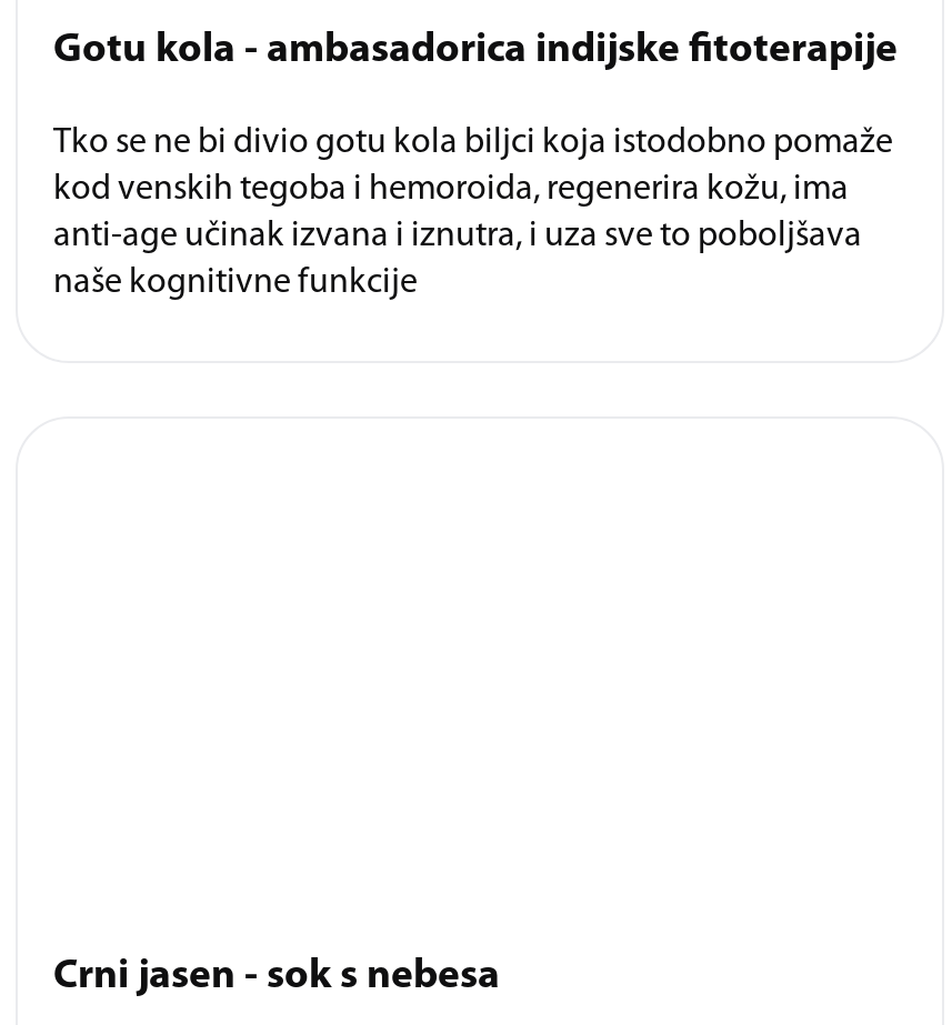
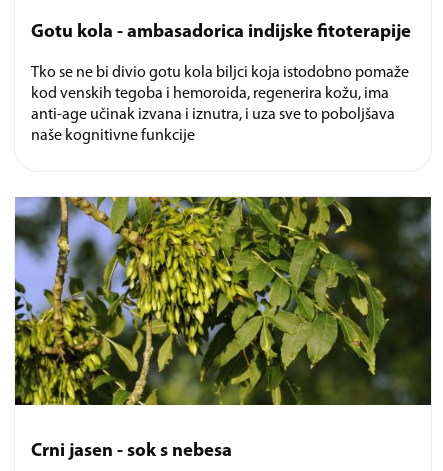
none -> [14,196,432,406] [image]

